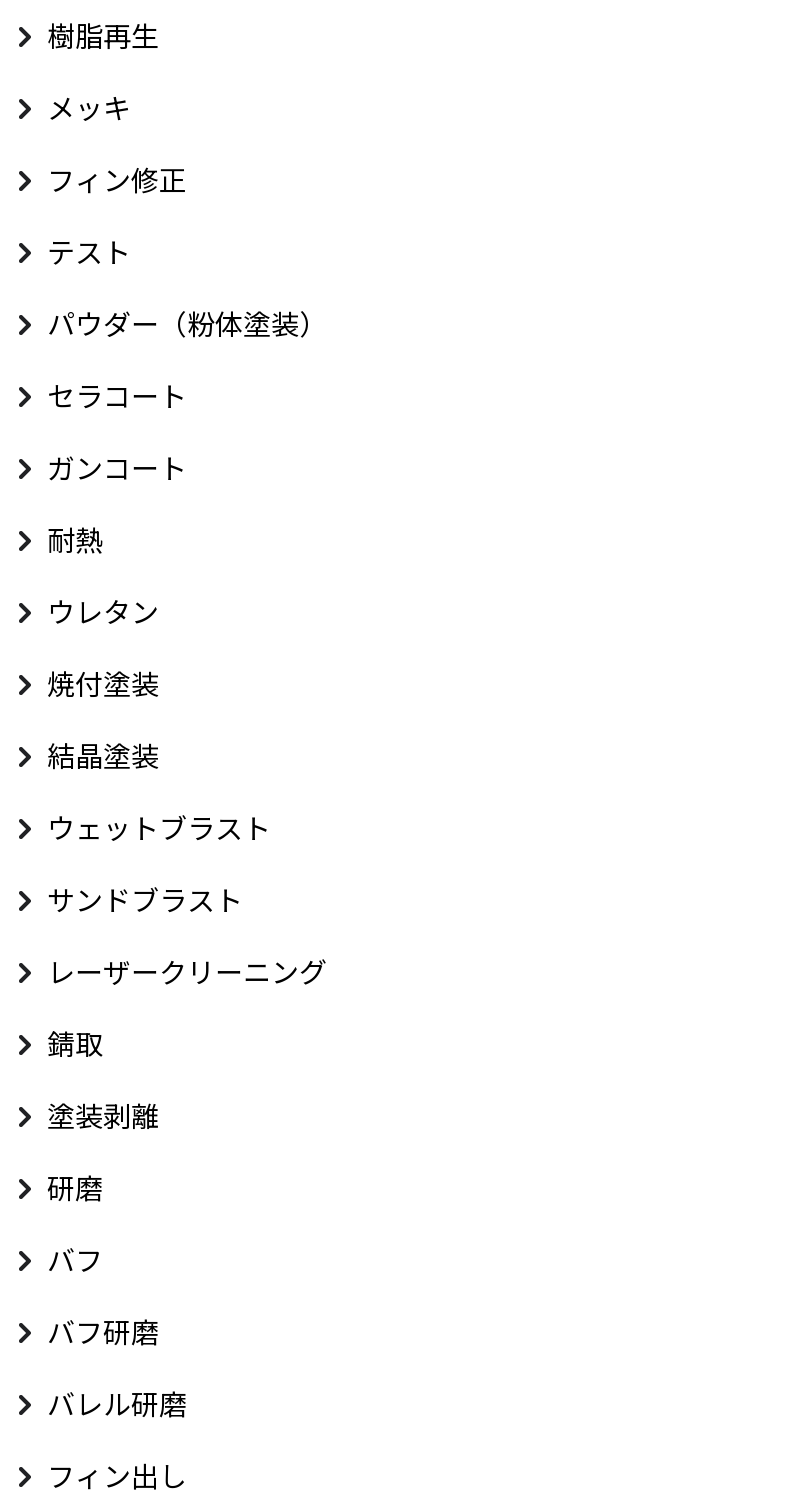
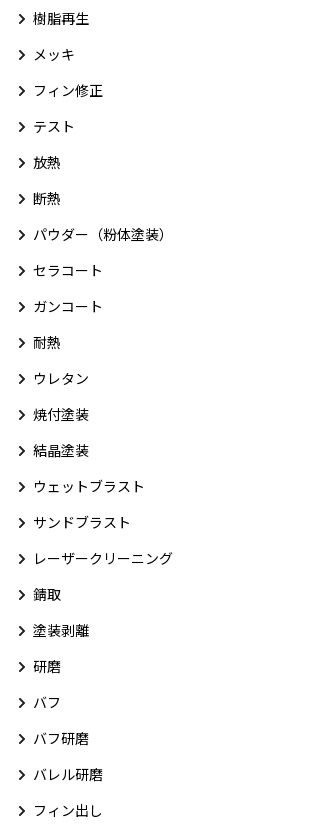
none -> [33,152,61,208] 放熱 | 断熱

